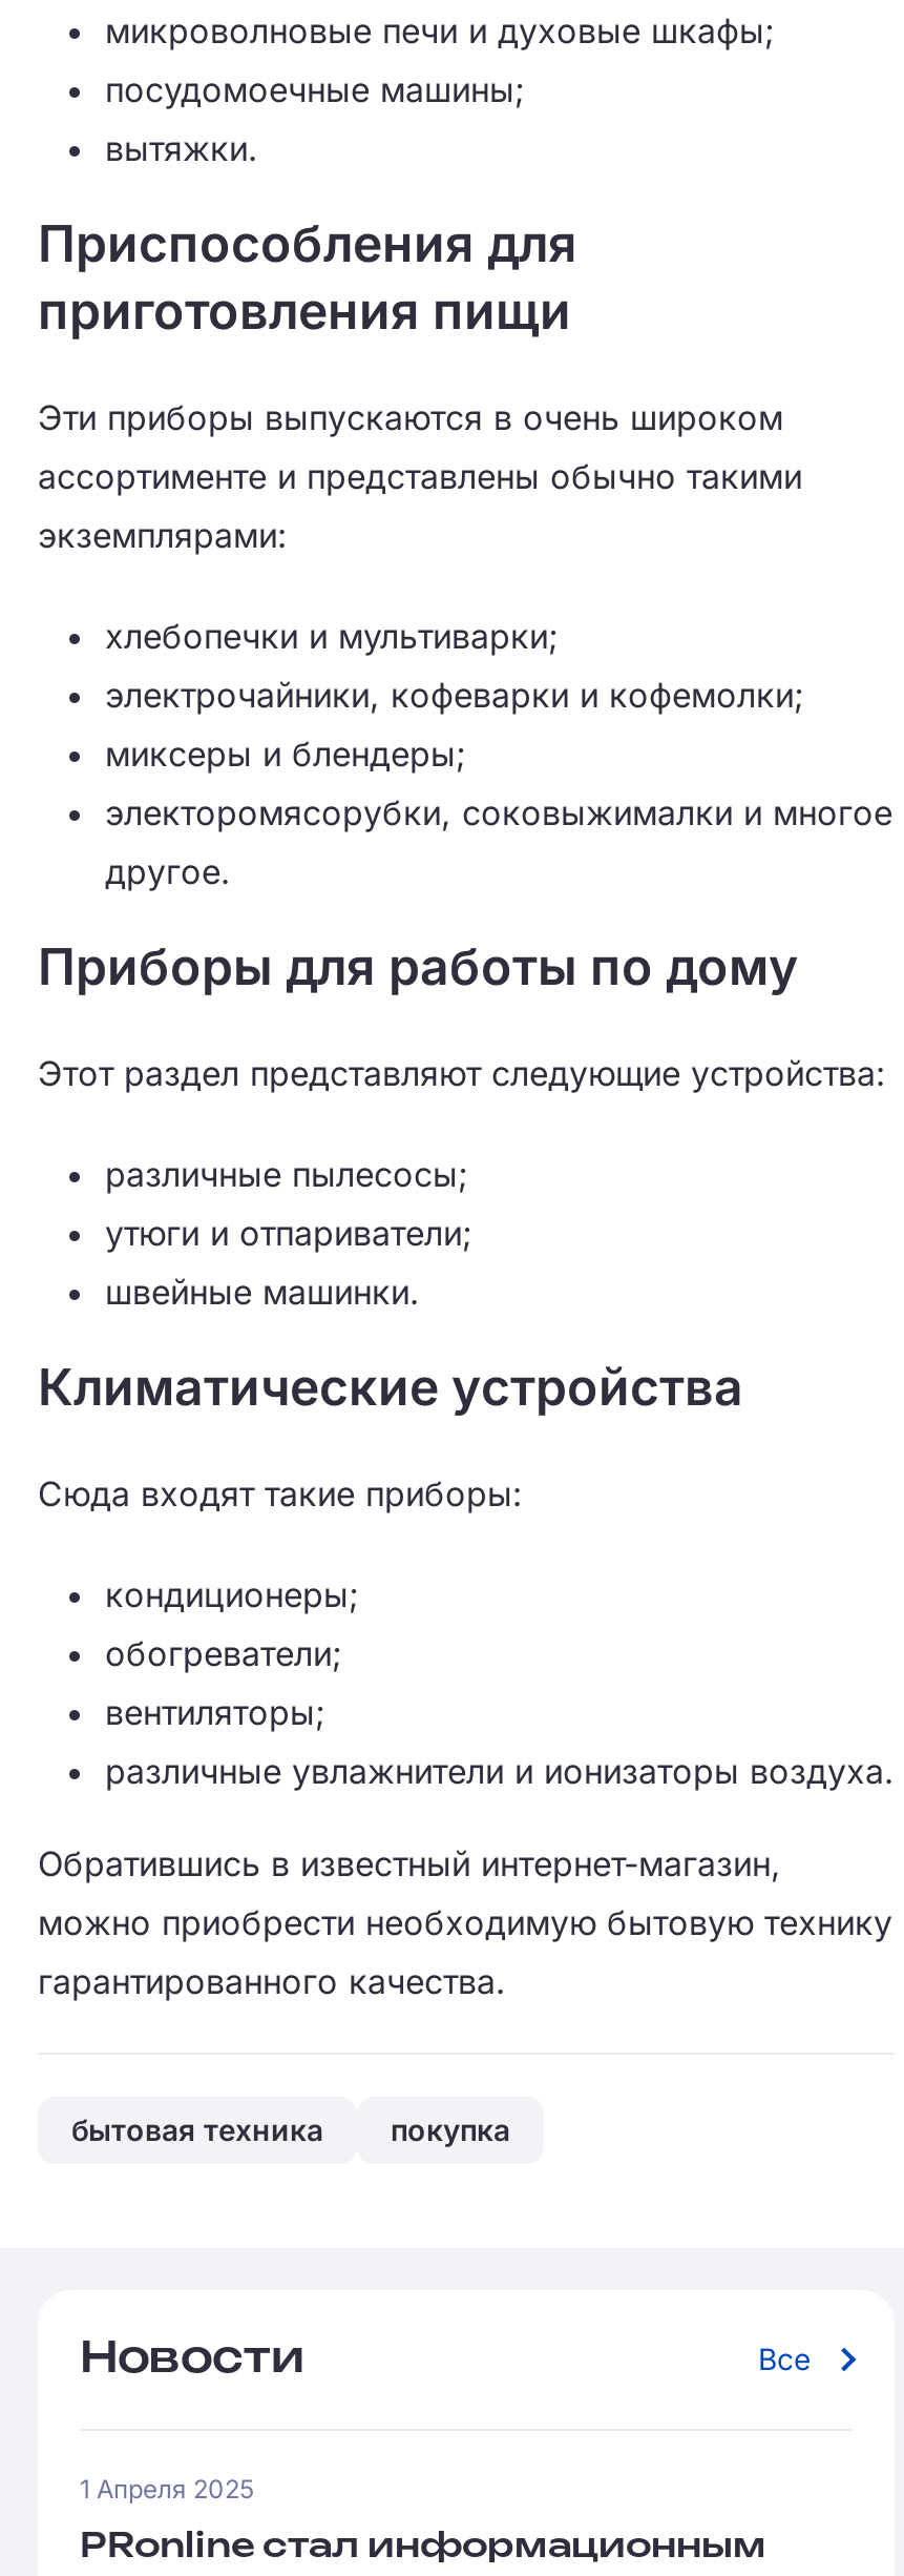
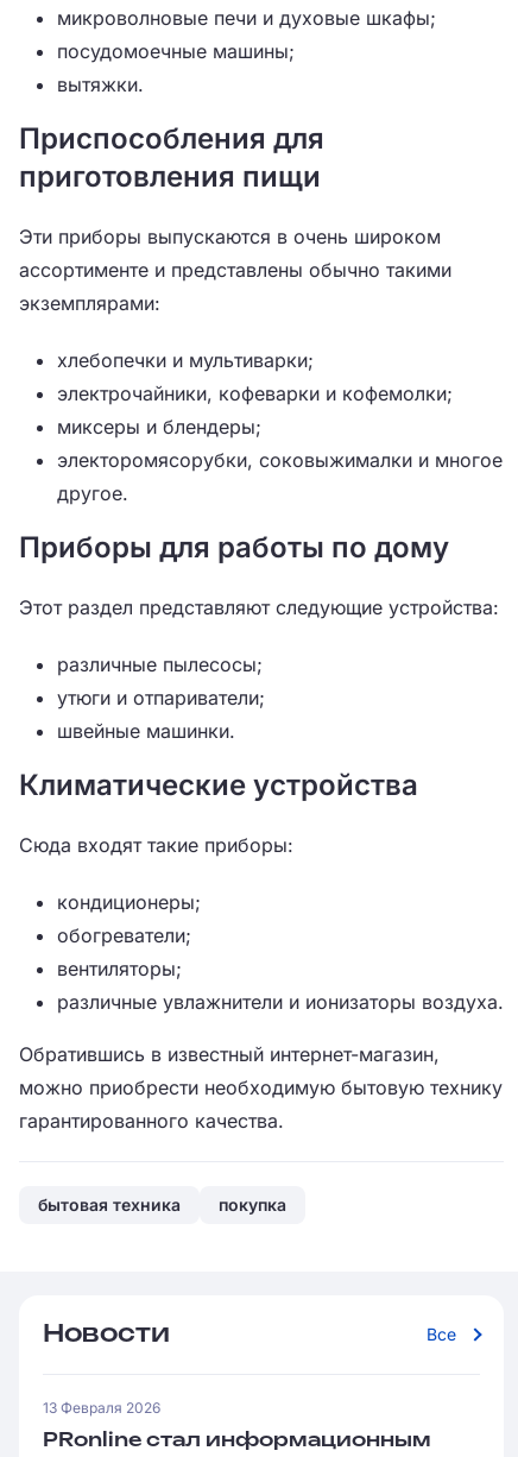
[80,2473,254,2505] 1 Апреля 2025 -> [43,1399,160,1417] 13 Февраля 2026

